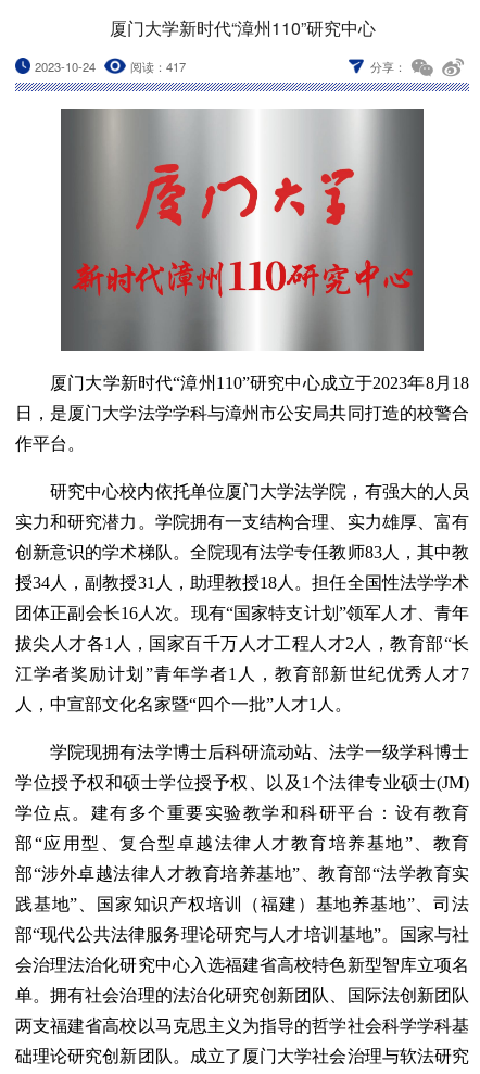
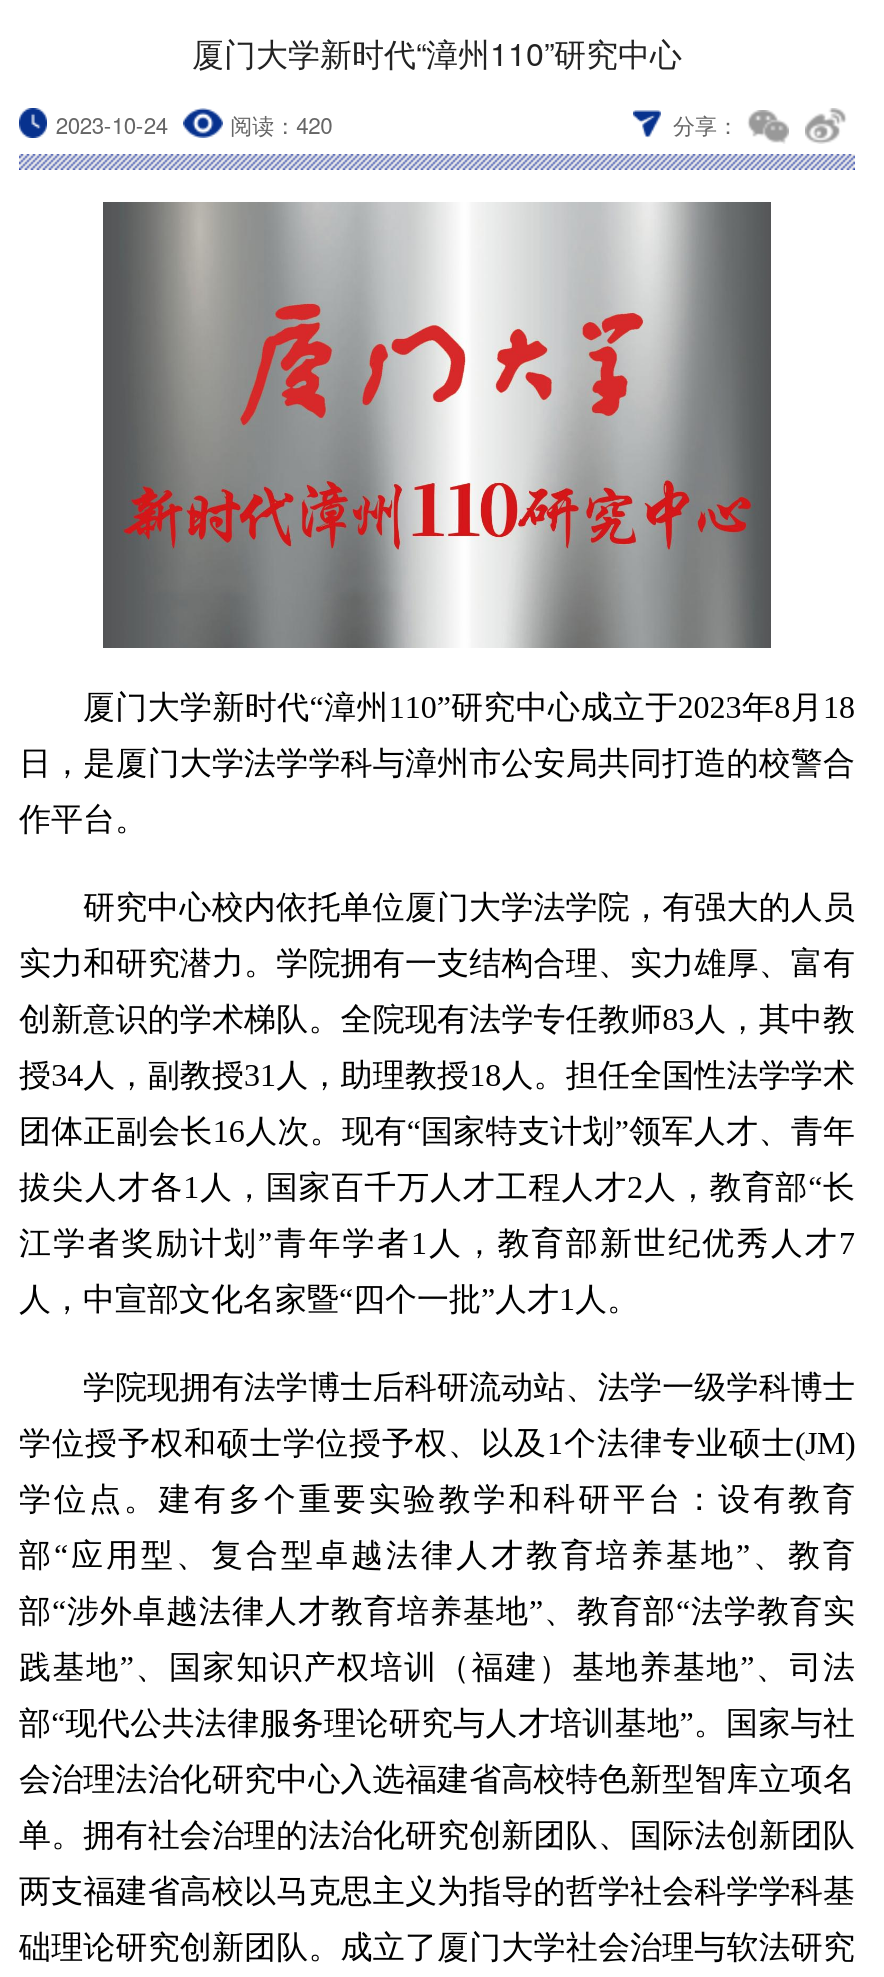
[35,57,185,75] 2023-10-24 阅读：417 -> [56,107,332,139] 2023-10-24 阅读：420

